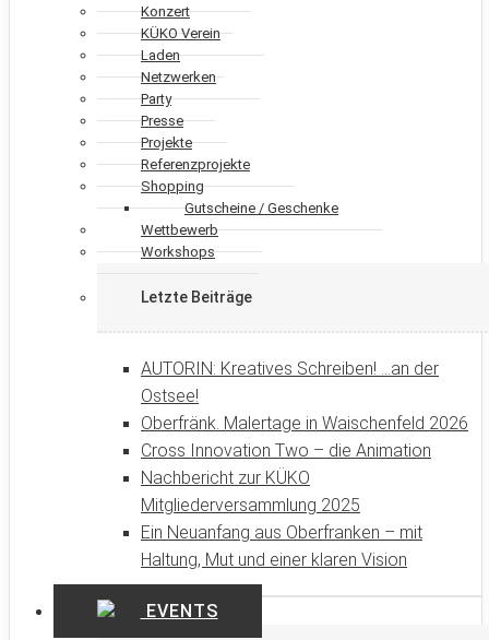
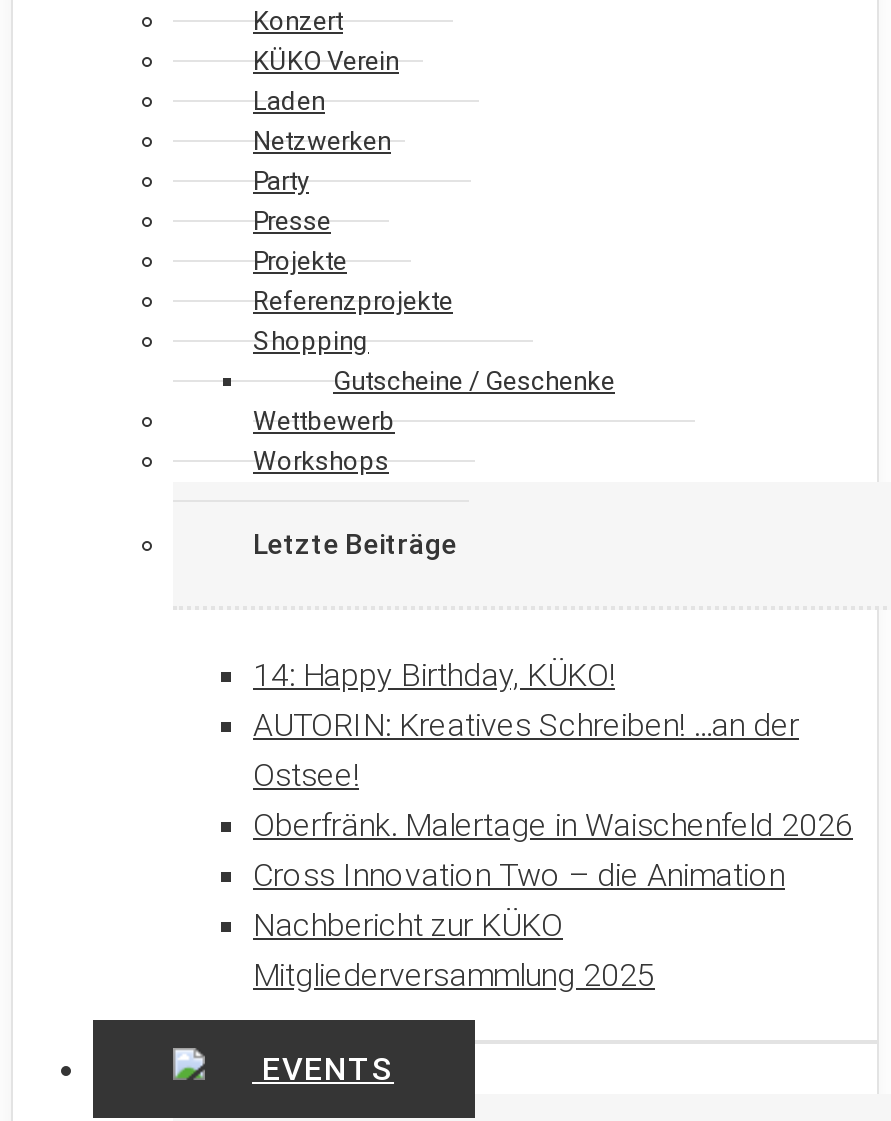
none -> [253,655,615,693] 14: Happy Birthday, KÜKO!
moved [141,358,468,515] -> [253,705,853,993]: AUTORIN: Kreatives Schreiben! …an der | Ostsee! | Oberfränk. Malertage in Waischenfeld 2026 | Cross Innovation Two – die Animation | Nachbericht zur KÜKO | Mitgliederversammlung 2025
[141,522,422,570] Ein Neuanfang aus Oberfranken – mit | Haltung, Mut und einer klaren Vision -> none

